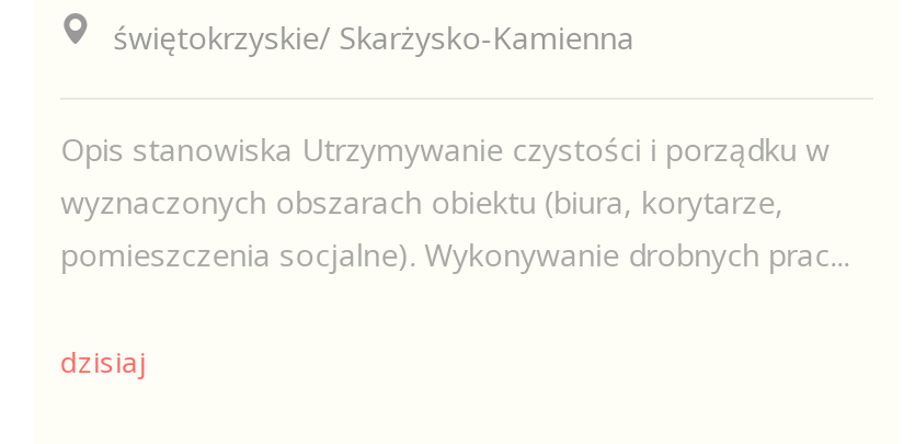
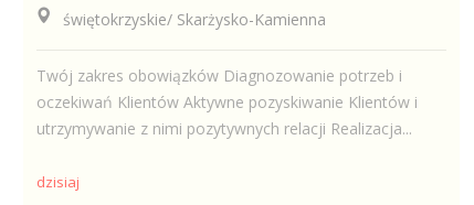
[61,128,850,275] Opis stanowiska Utrzymywanie czystości i porządku w | wyznaczonych obszarach obiektu (biura, korytarze, | pomieszczenia socjalne). Wykonywanie drobnych prac... -> [37,65,418,139] Twój zakres obowiązków Diagnozowanie potrzeb i | oczekiwań Klientów Aktywne pozyskiwanie Klientów i | utrzymywanie z nimi pozytywnych relacji Realizacja...

